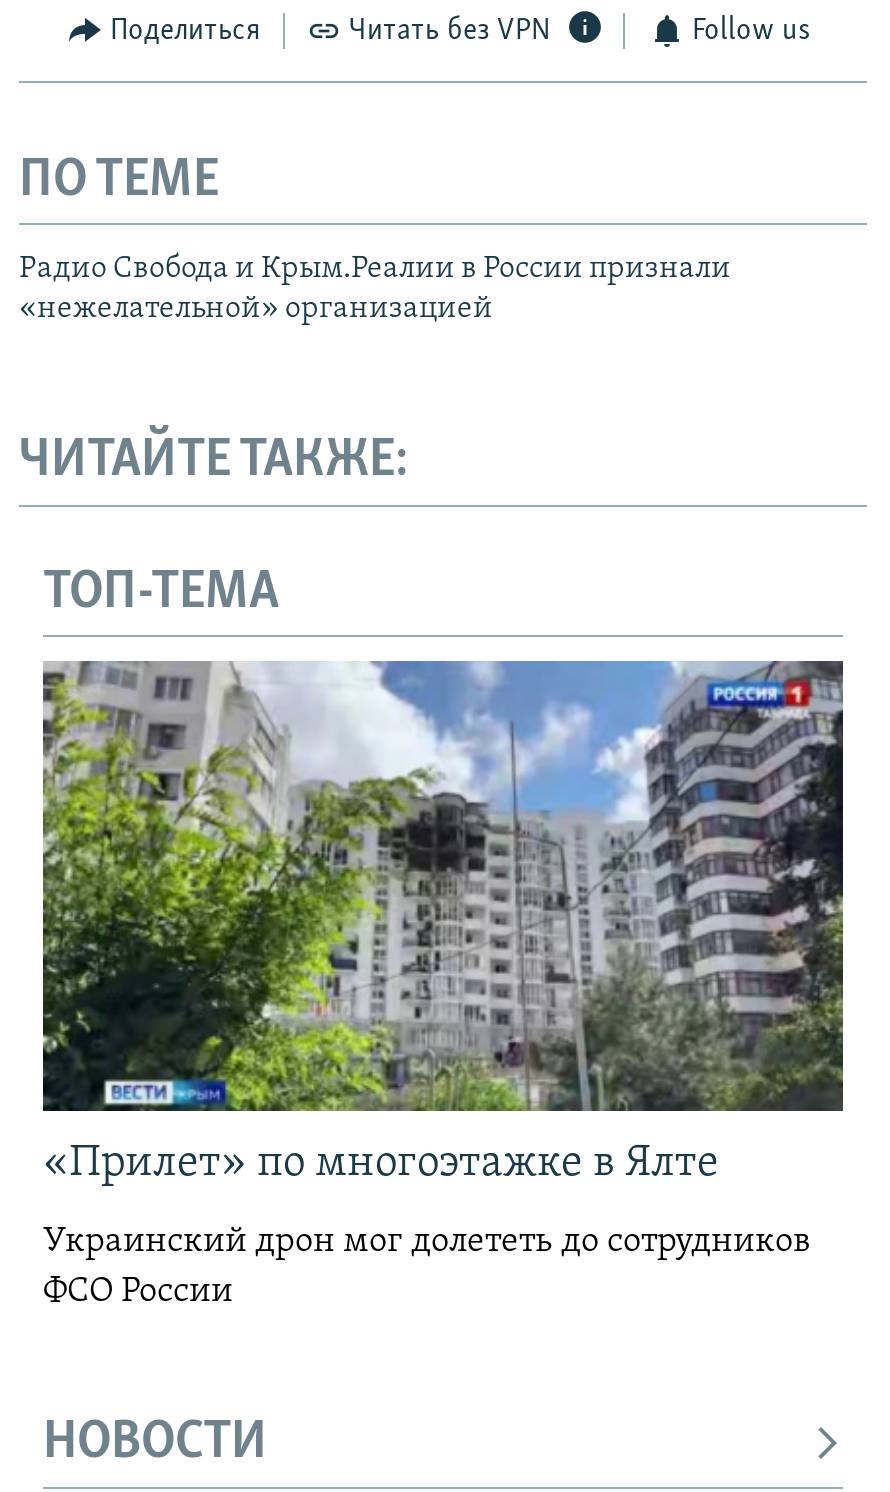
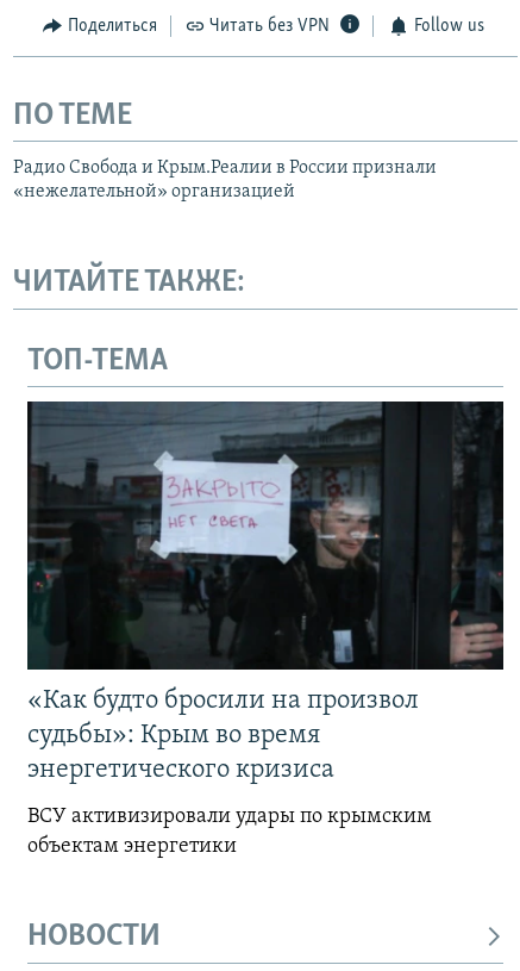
[41,659,845,1188] [image] | «Прилет» по многоэтажке в Ялте -> [26,400,503,784] [image] | «Как будто бросили на произвол | судьбы»: Крым во время | энергетического кризиса
[43,1224,811,1312] Украинский дрон мог долететь до сотрудников | ФСО России -> [27,806,432,858] ВСУ активизировали удары по крымским | объектам энергетики

